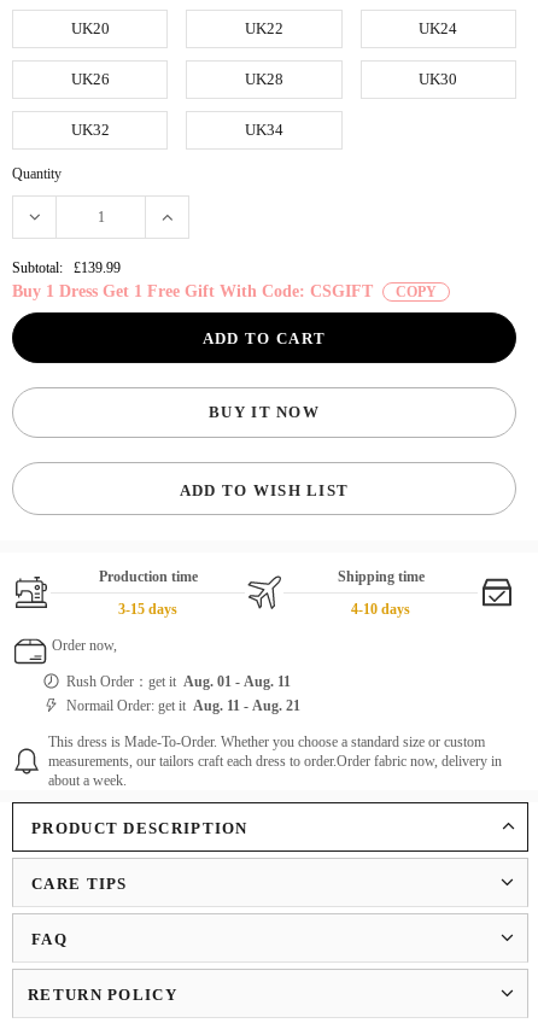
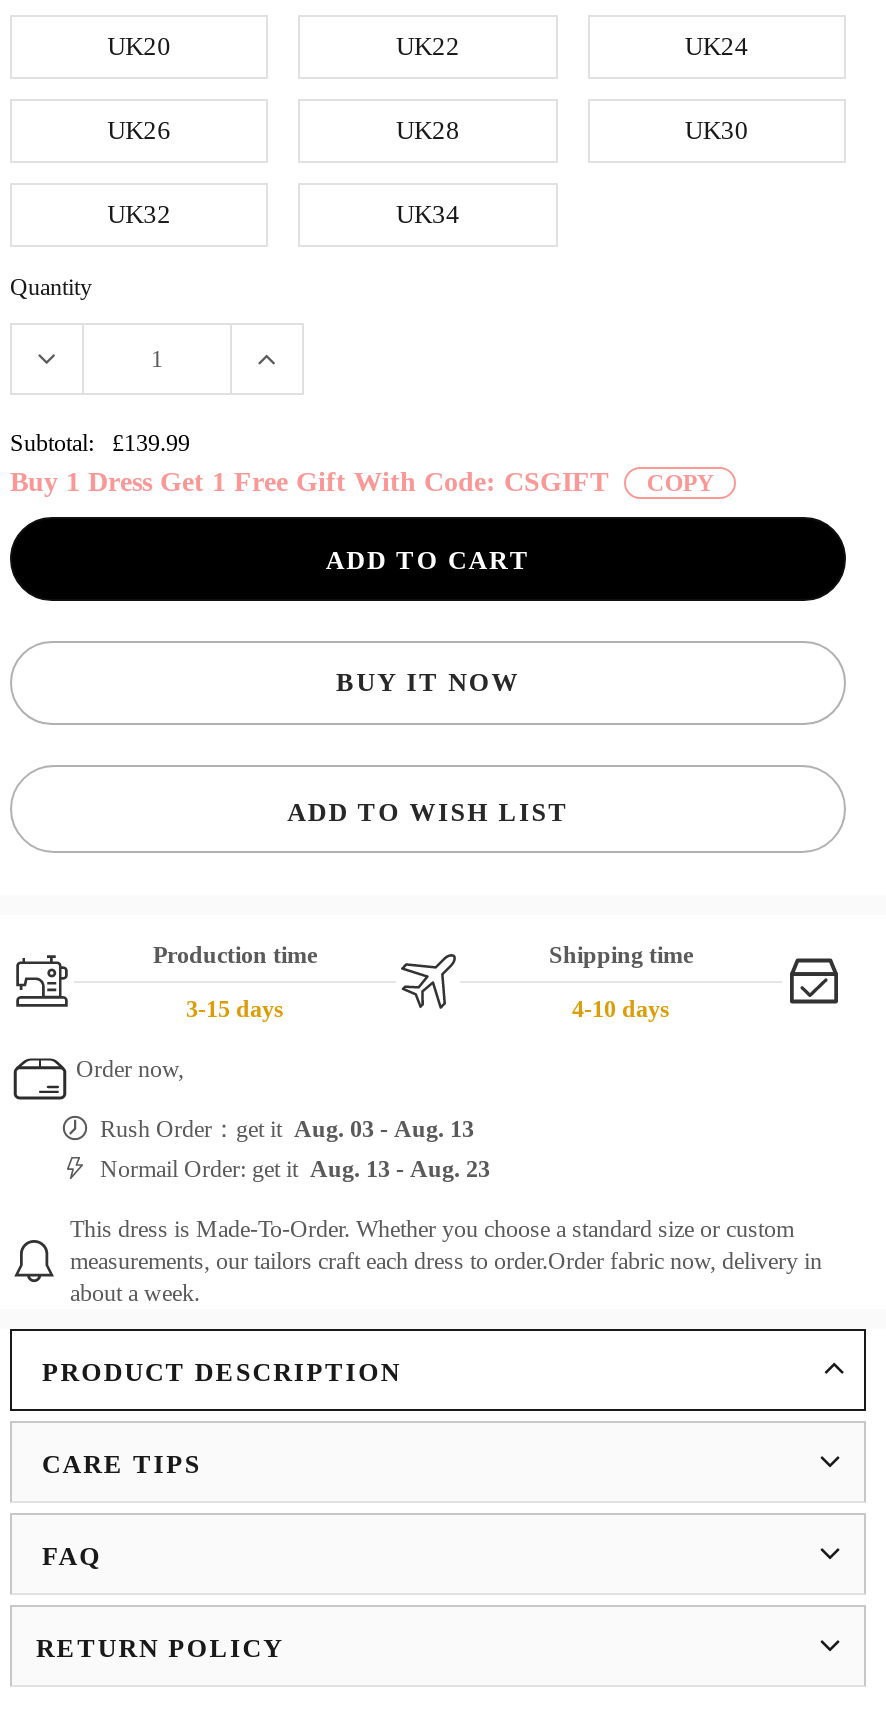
[66,673,291,689] Rush Order：get it Aug. 01 - Aug. 11 -> [100,1114,474,1142] Rush Order：get it Aug. 03 - Aug. 13
[66,697,300,714] Normail Order: get it Aug. 11 - Aug. 21 -> [100,1154,490,1182] Normail Order: get it Aug. 13 - Aug. 23

